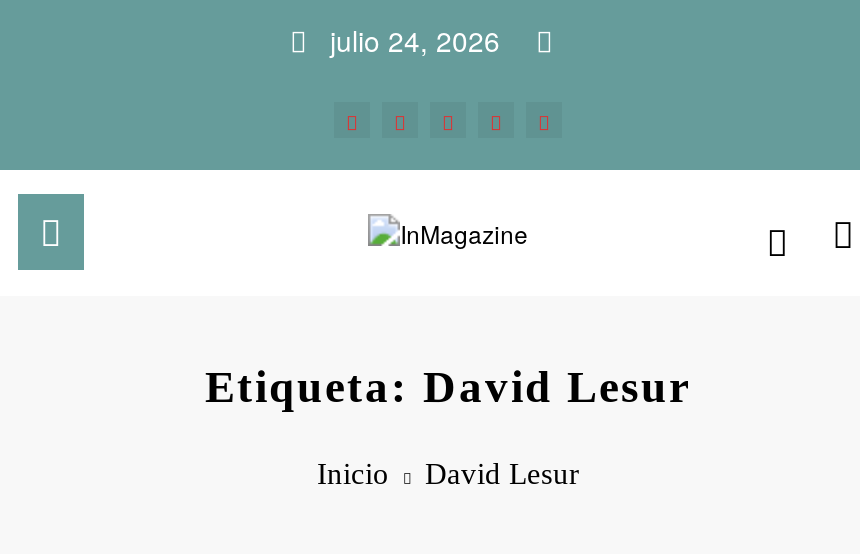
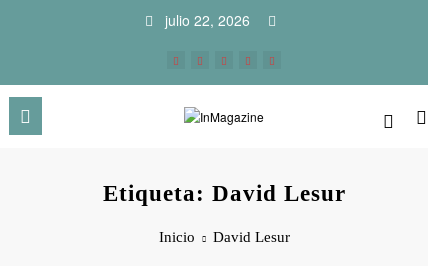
[330,20,500,60] julio 24, 2026 -> [165,10,250,30] julio 22, 2026

